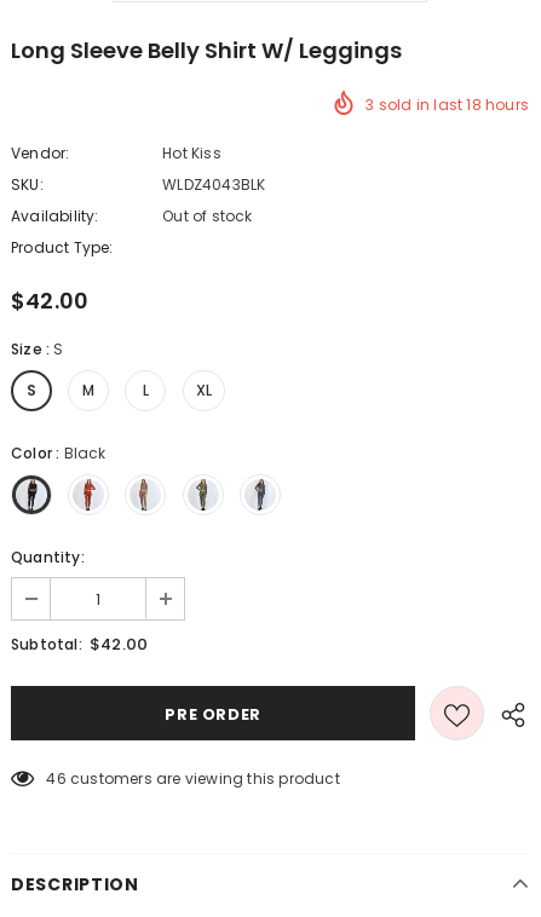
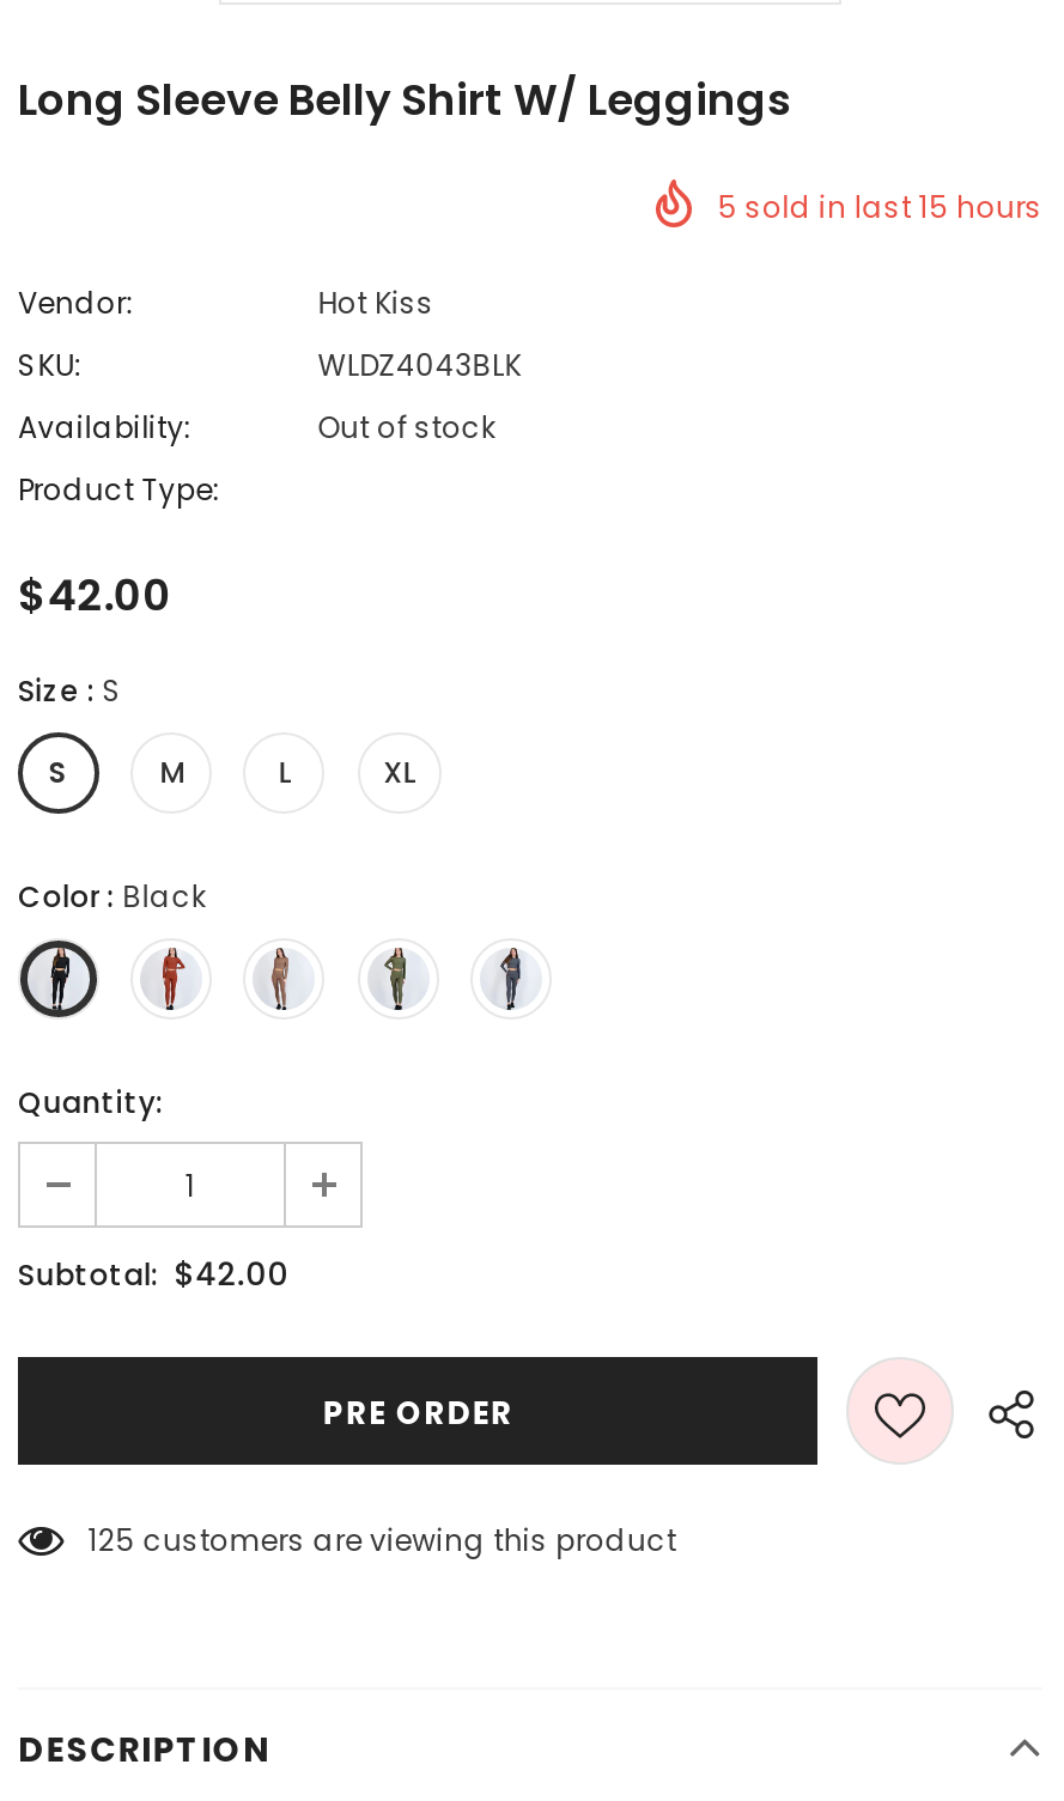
[366,94,529,115] 3 sold in last 18 hours -> [718,187,1042,227] 5 sold in last 15 hours
[46,769,340,789] 46 customers are viewing this product -> [88,1521,676,1561] 125 customers are viewing this product

